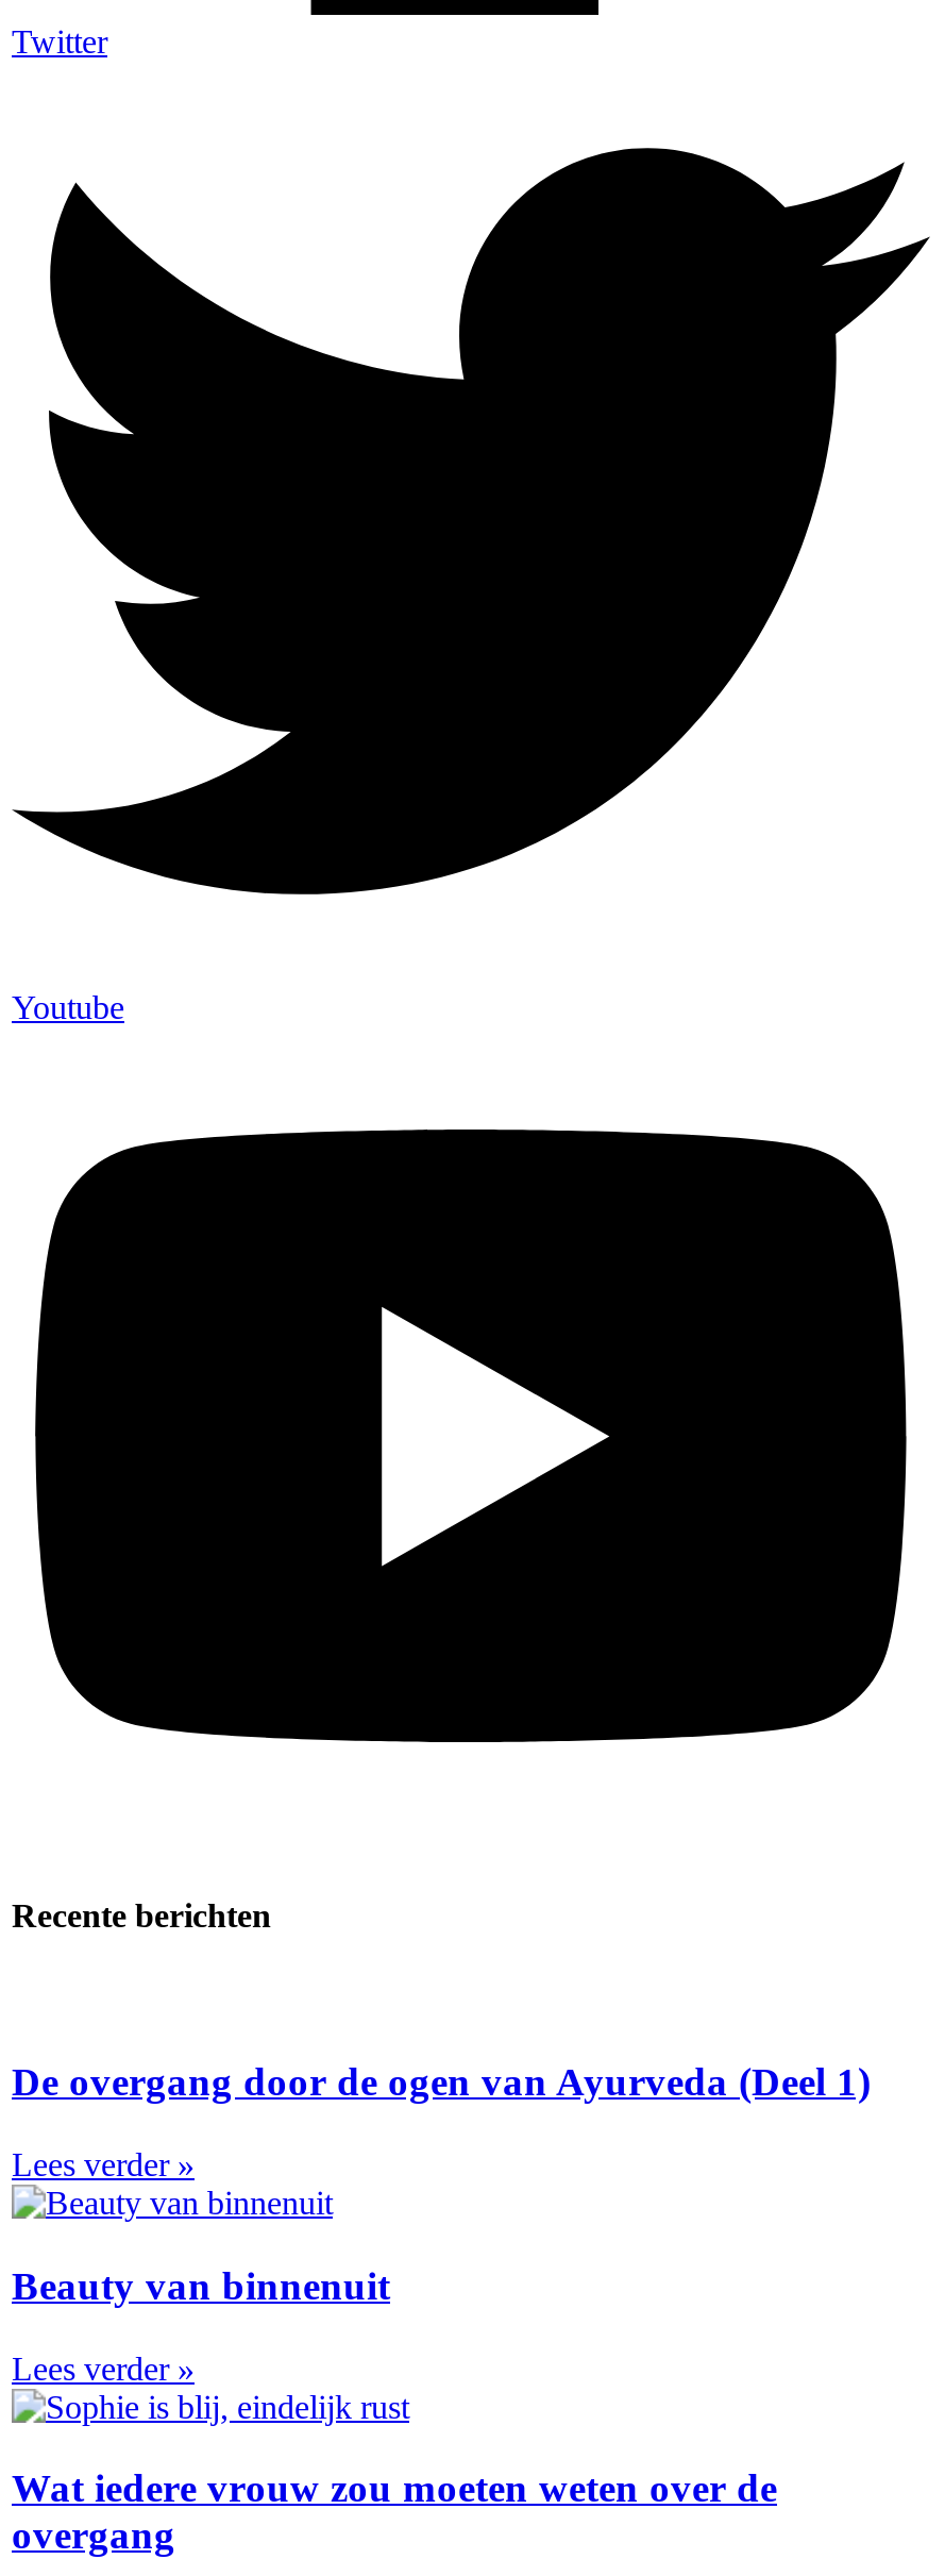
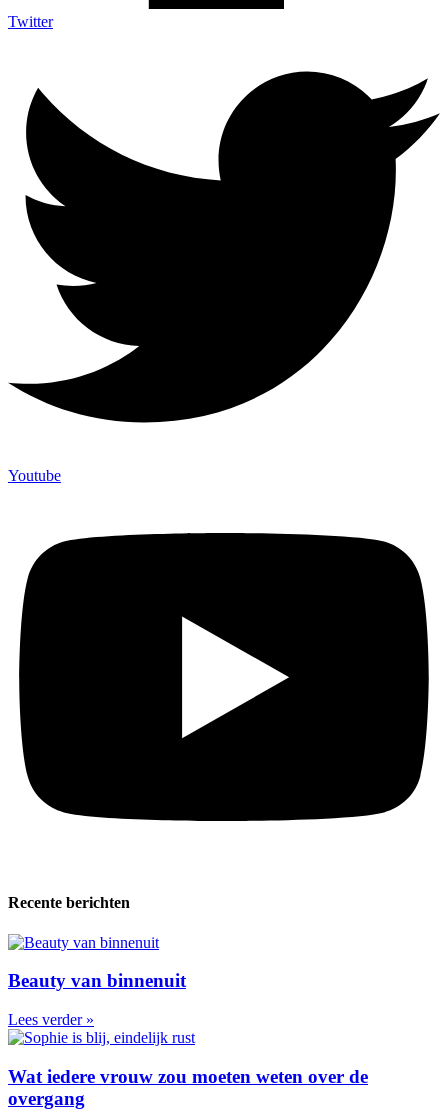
[12,2060,871,2183] De overgang door de ogen van Ayurveda (Deel 1) | Lees verder » -> none

